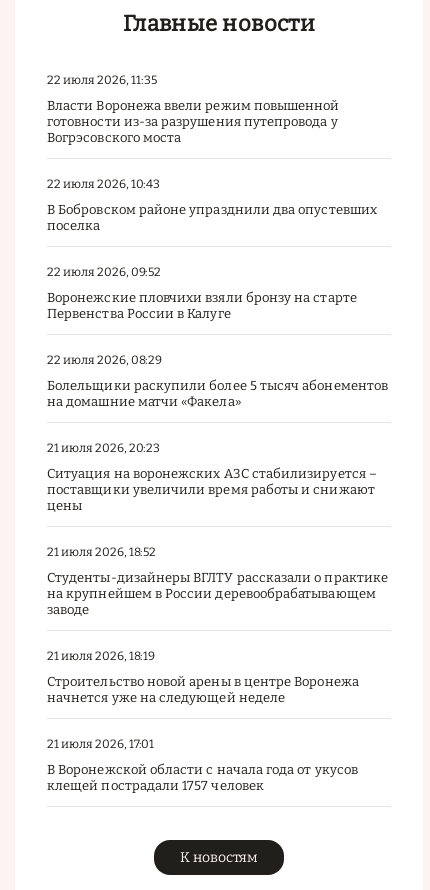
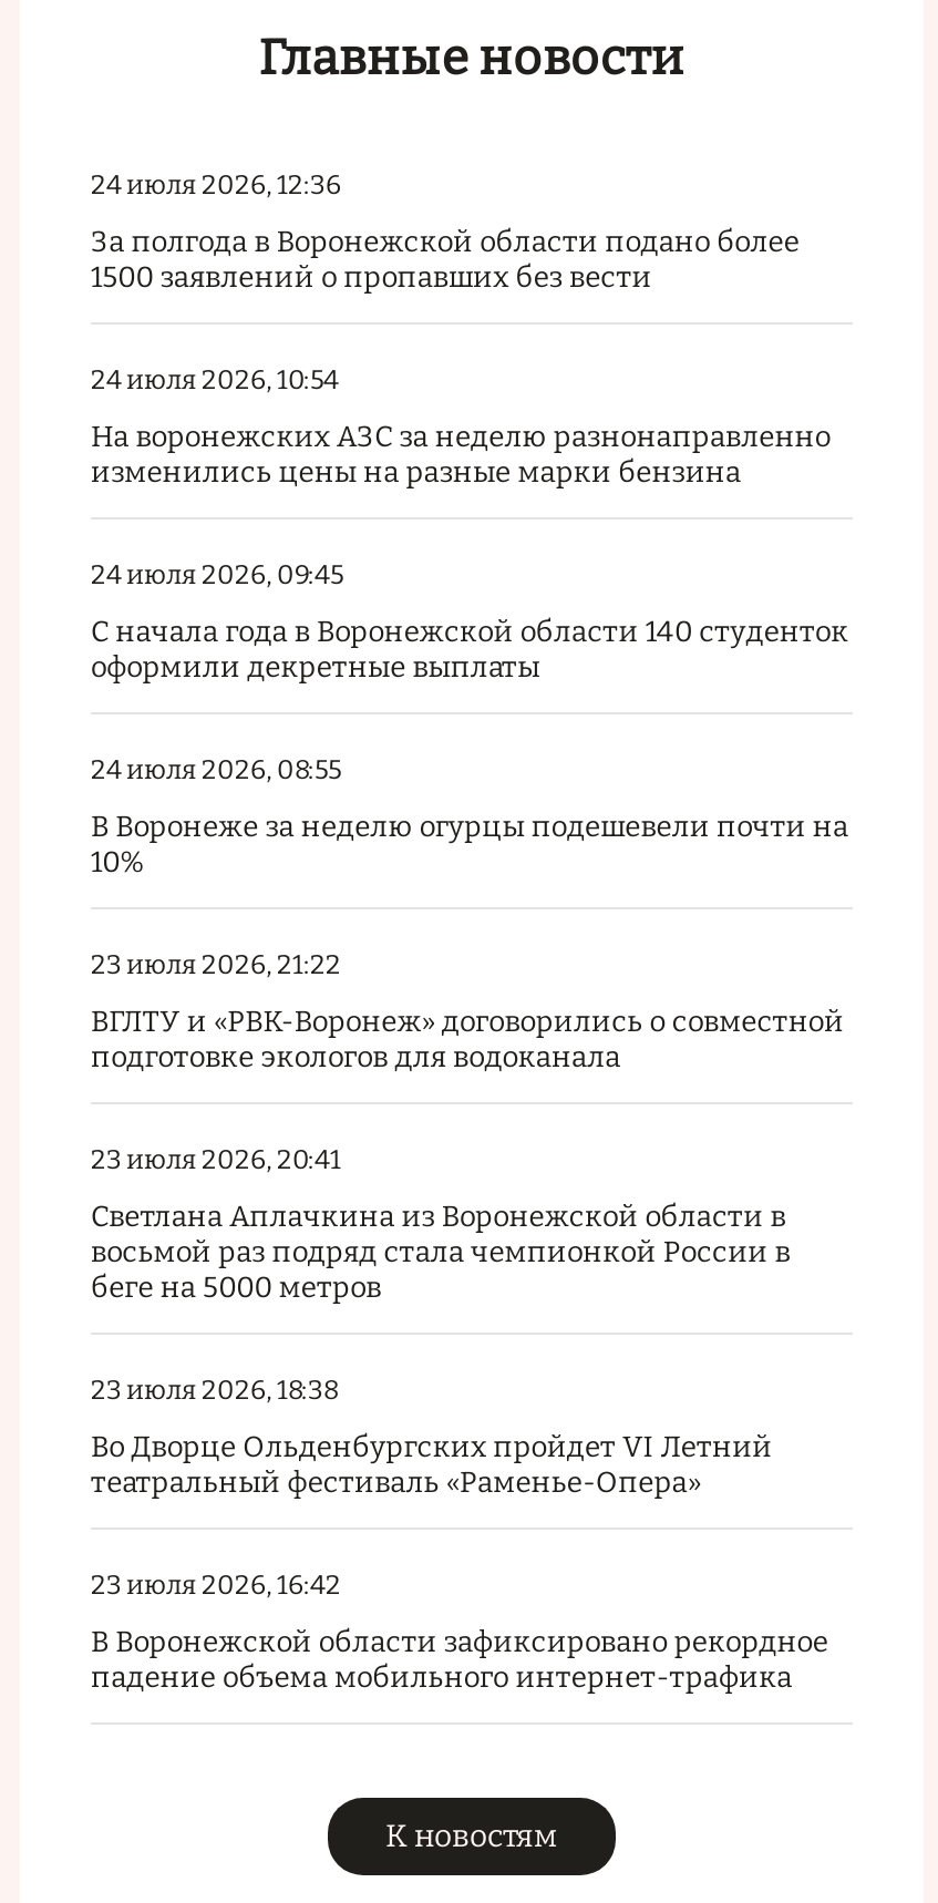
[47,73,157,87] 22 июля 2026, 11:35 -> [91,169,341,200] 24 июля 2026, 12:36
[47,98,339,145] Власти Воронежа ввели режим повышенной | готовности из-за разрушения путепровода у | Вогрэсовского моста -> [91,224,799,293] За полгода в Воронежской области подано более | 1500 заявлений о пропавших без вести
[47,177,160,191] 22 июля 2026, 10:43 -> [91,364,339,395] 24 июля 2026, 10:54
[47,202,377,233] В Бобровском районе упразднили два опустевших | поселка -> [91,419,830,488] На воронежских АЗС за неделю разнонаправленно | изменились цены на разные марки бензина
[47,265,161,279] 22 июля 2026, 09:52 -> [91,559,343,590] 24 июля 2026, 09:45
[47,290,357,321] Воронежские пловчихи взяли бронзу на старте | Первенства России в Калуге -> [91,614,849,683] С начала года в Воронежской области 140 студенток | оформили декретные выплаты
[47,353,162,367] 22 июля 2026, 08:29 -> [91,754,341,785] 24 июля 2026, 08:55
[47,378,388,409] Болельщики раскупили более 5 тысяч абонементов | на домашние матчи «Факела» -> [91,809,849,878] В Воронеже за неделю огурцы подешевели почти на | 10%
[47,441,160,455] 21 июля 2026, 20:23 -> [91,949,341,980] 23 июля 2026, 21:22
[47,466,377,513] Ситуация на воронежских АЗС стабилизируется – | поставщики увеличили время работы и снижают | цены -> [91,1004,844,1073] ВГЛТУ и «РВК-Воронеж» договорились о совместной | подготовке экологов для водоканала
[47,545,156,559] 21 июля 2026, 18:52 -> [91,1144,341,1175] 23 июля 2026, 20:41
[47,570,388,617] Студенты-дизайнеры ВГЛТУ рассказали о практике | на крупнейшем в России деревообрабатывающем | заводе -> [91,1199,790,1303] Светлана Аплачкина из Воронежской области в | восьмой раз подряд стала чемпионкой России в | беге на 5000 метров
[47,649,155,663] 21 июля 2026, 18:19 -> [91,1374,339,1405] 23 июля 2026, 18:38
[47,674,359,705] Строительство новой арены в центре Воронежа | начнется уже на следующей неделе -> [91,1430,772,1498] Во Дворце Ольденбургских пройдет VI Летний | театральный фестиваль «Раменье-Опера»
[47,737,154,751] 21 июля 2026, 17:01 -> [91,1569,341,1600] 23 июля 2026, 16:42
[47,762,358,793] В Воронежской области с начала года от укусов | клещей пострадали 1757 человек -> [91,1625,828,1693] В Воронежской области зафиксировано рекордное | падение объема мобильного интернет-трафика

